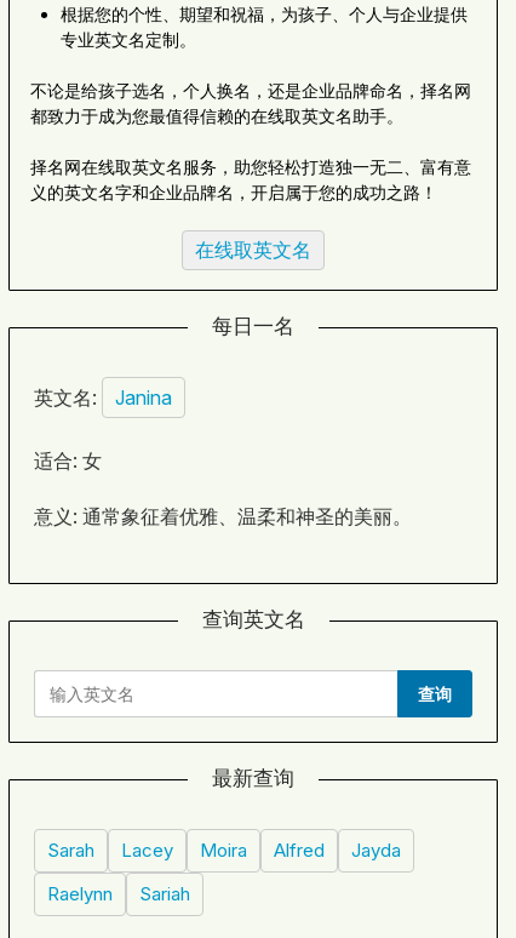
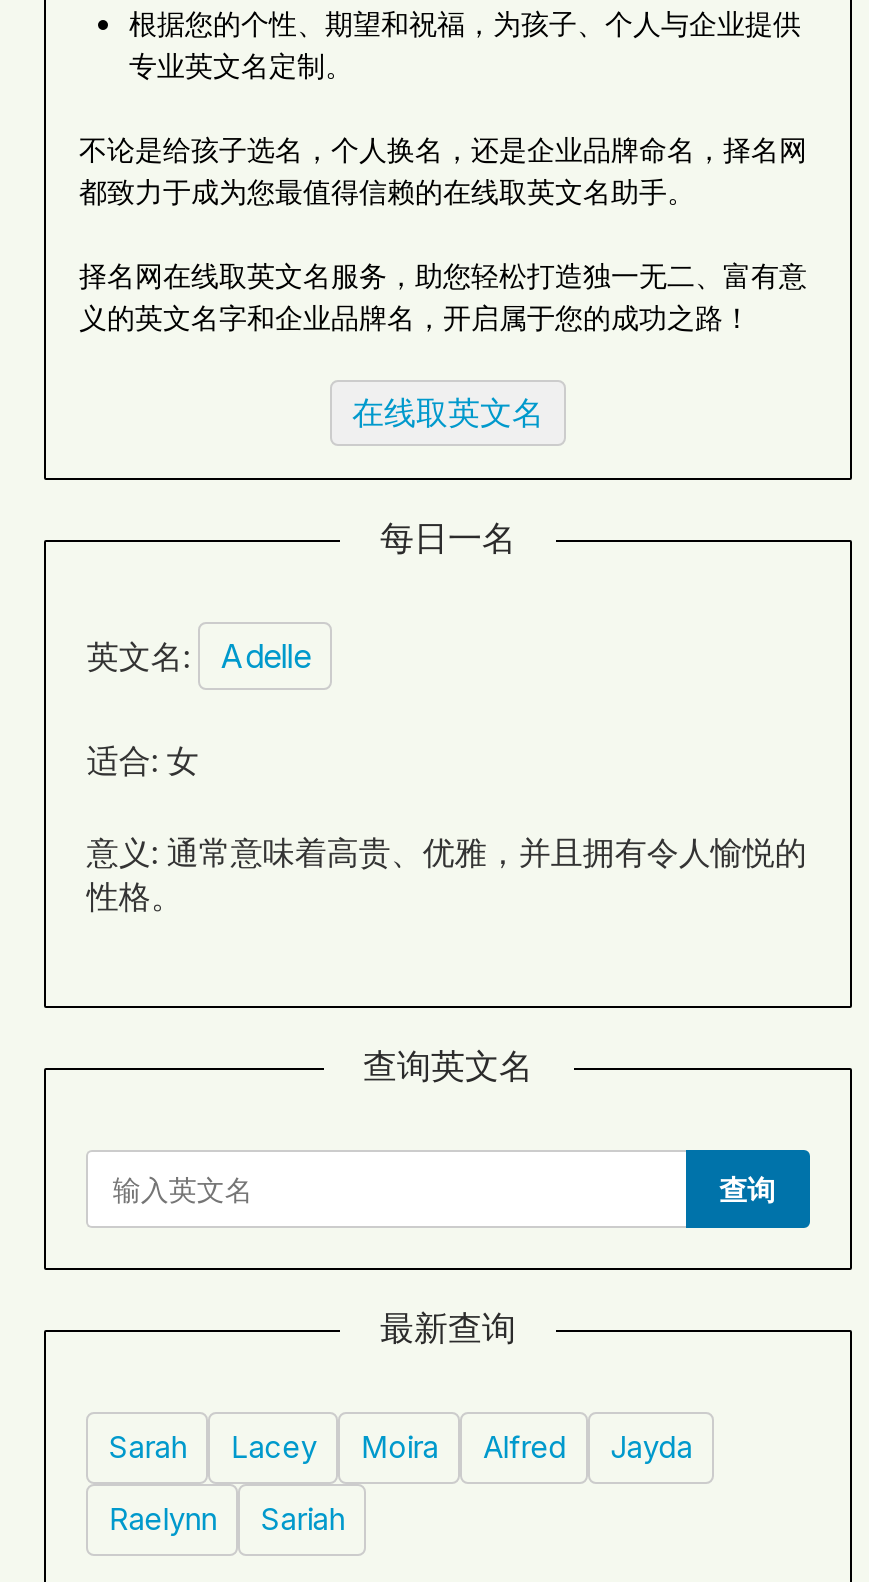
[34,386,172,410] 英文名: Janina -> [87,636,311,676] 英文名: Adelle
[34,504,412,529] 意义: 通常象征着优雅、温柔和神圣的美丽。 -> [87,832,807,916] 意义: 通常意味着高贵、优雅，并且拥有令人愉悦的 | 性格。

